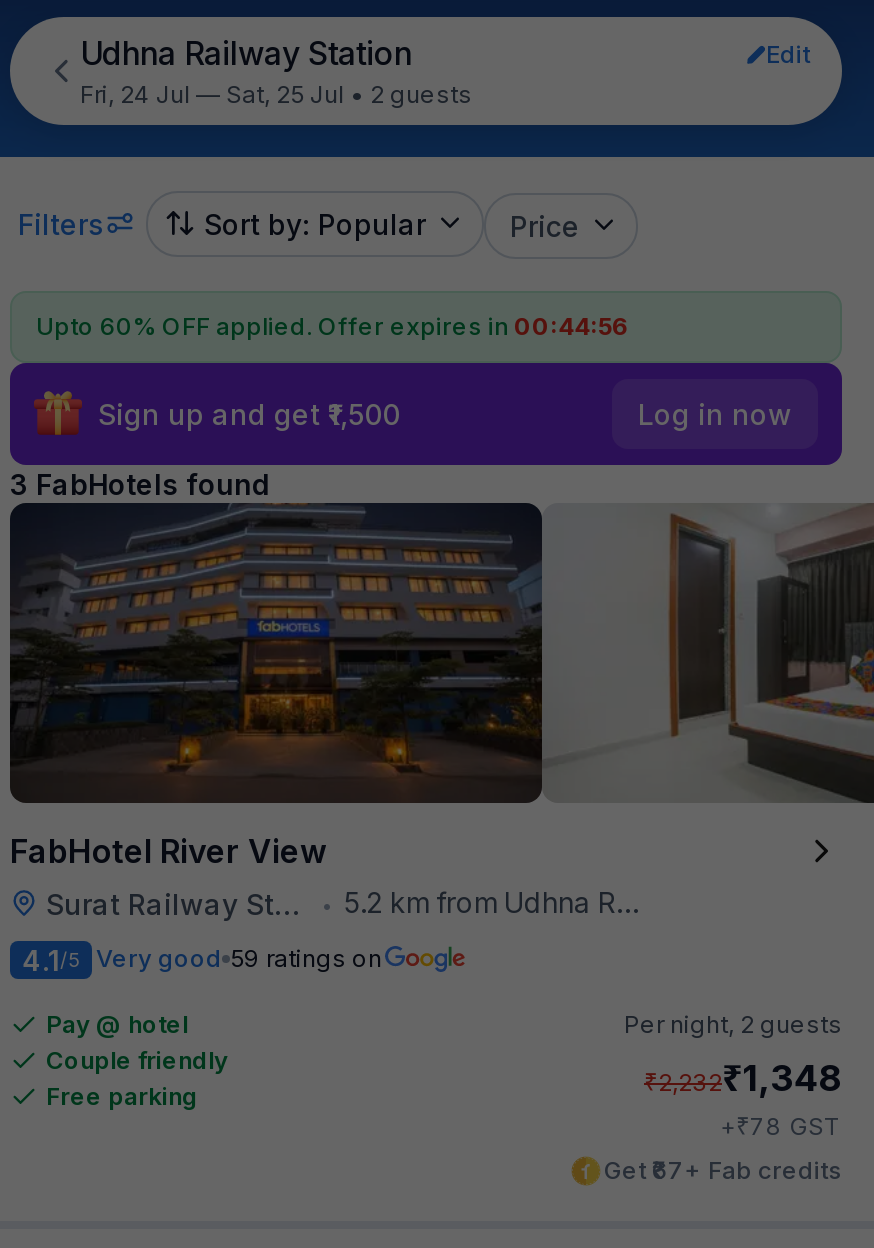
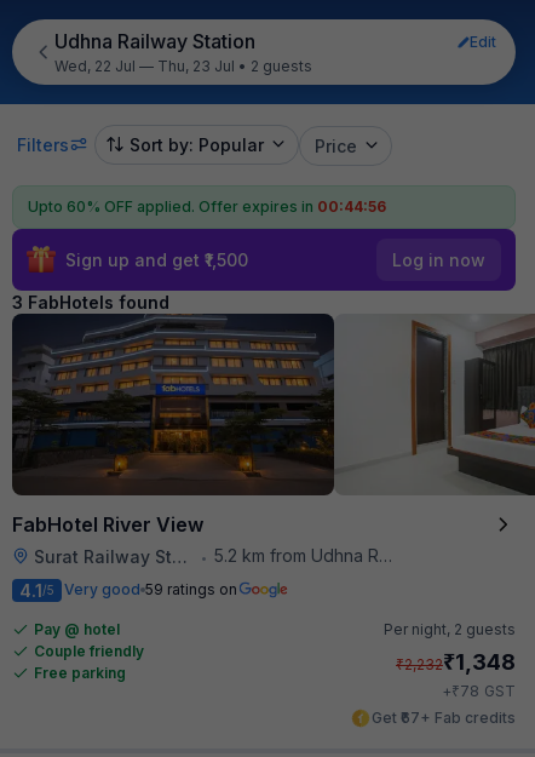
[80,79,472,109] Fri, 24 Jul — Sat, 25 Jul • 2 guests -> [54,57,312,75] Wed, 22 Jul — Thu, 23 Jul • 2 guests

